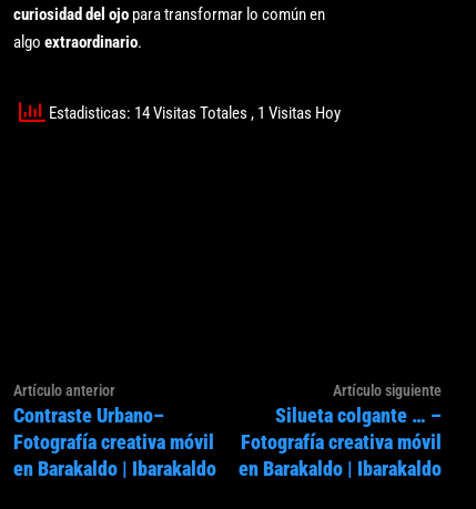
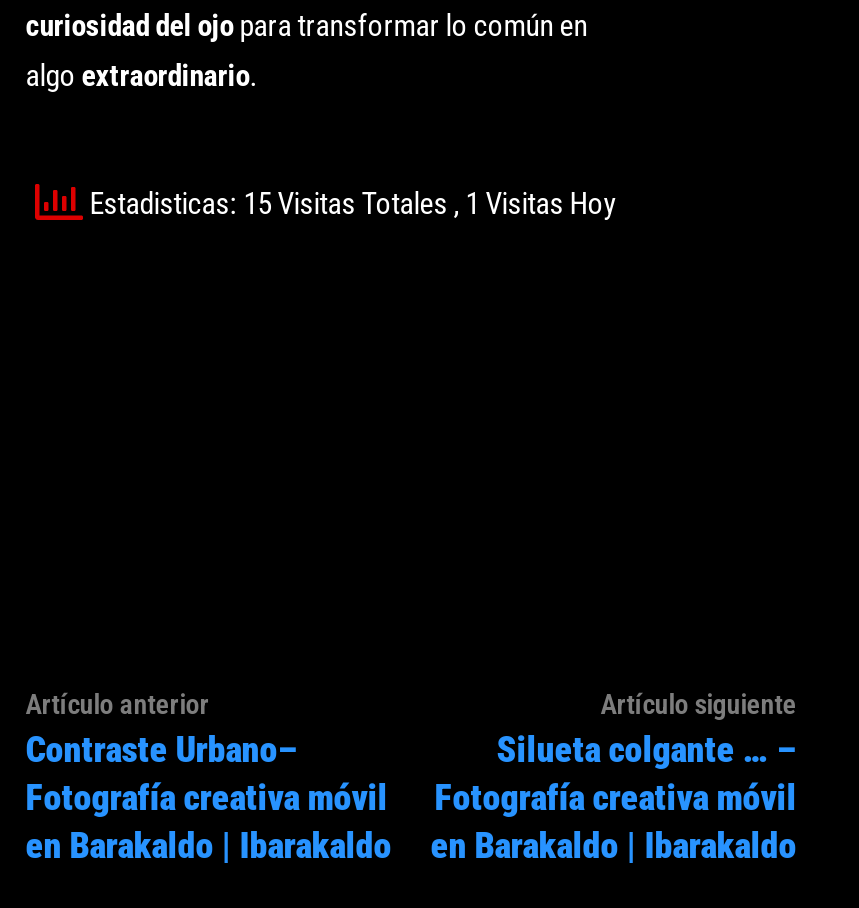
[46,103,341,123] Estadisticas: 14 Visitas Totales, 1 Visitas Hoy -> [83,186,615,222] Estadisticas: 15 Visitas Totales, 1 Visitas Hoy

